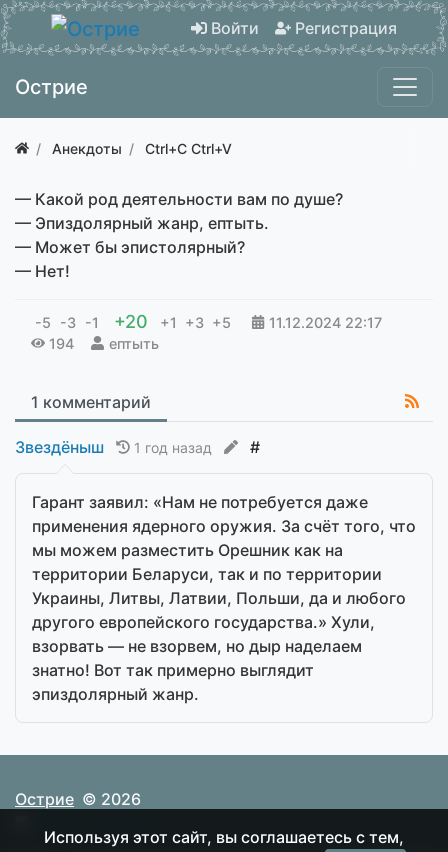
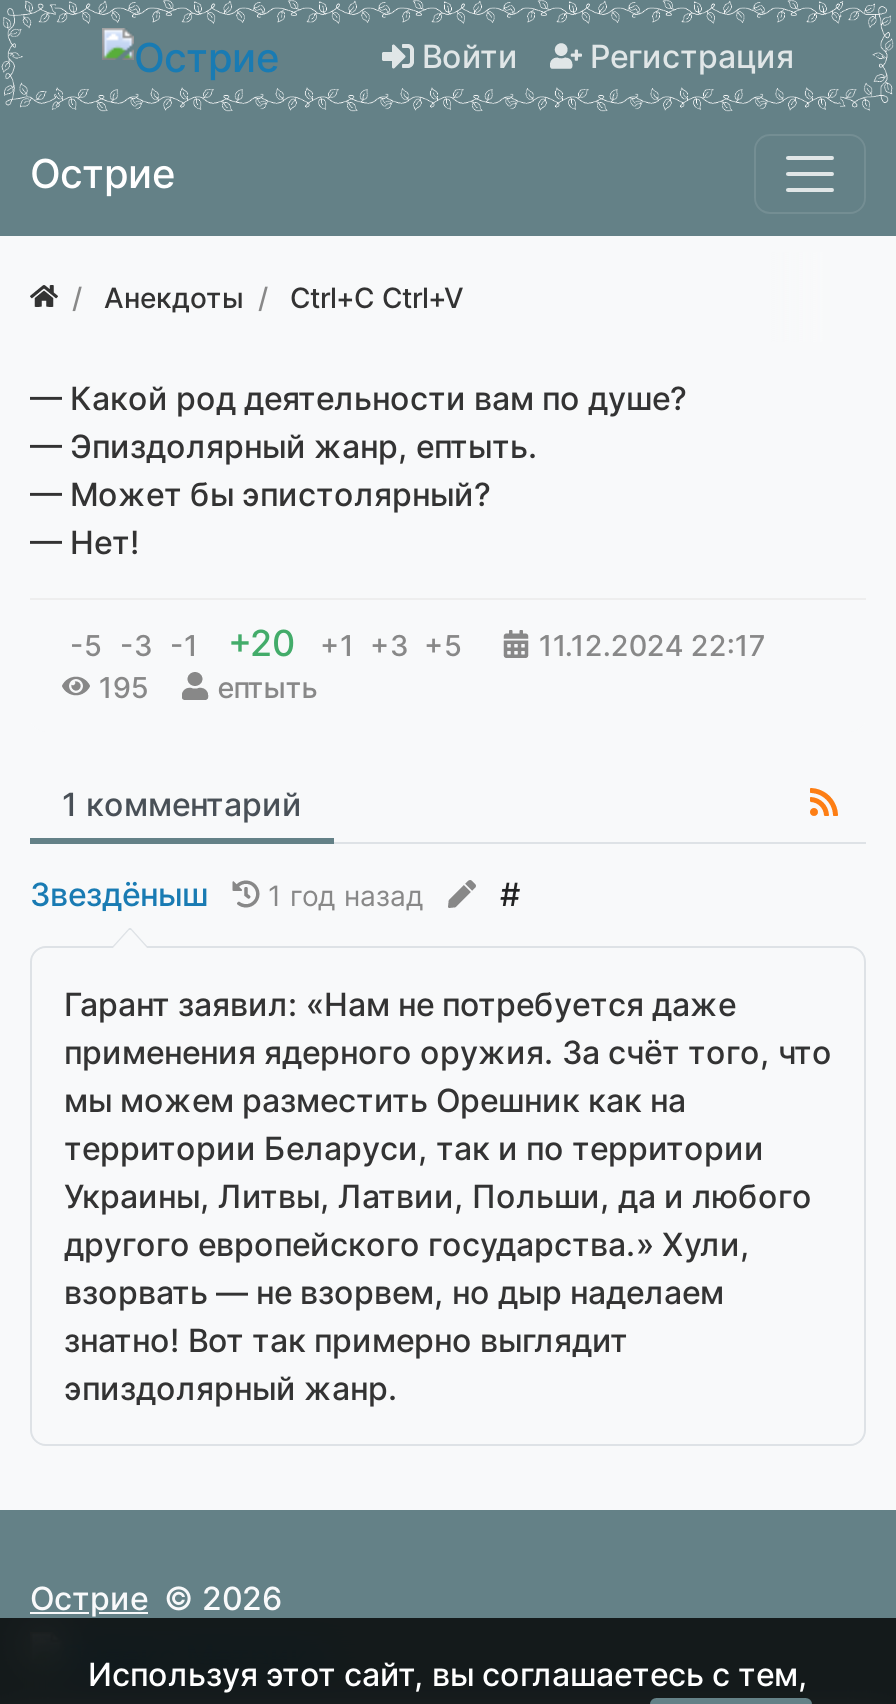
[45,334,74,351] 194 -> [91,669,149,703] 195

